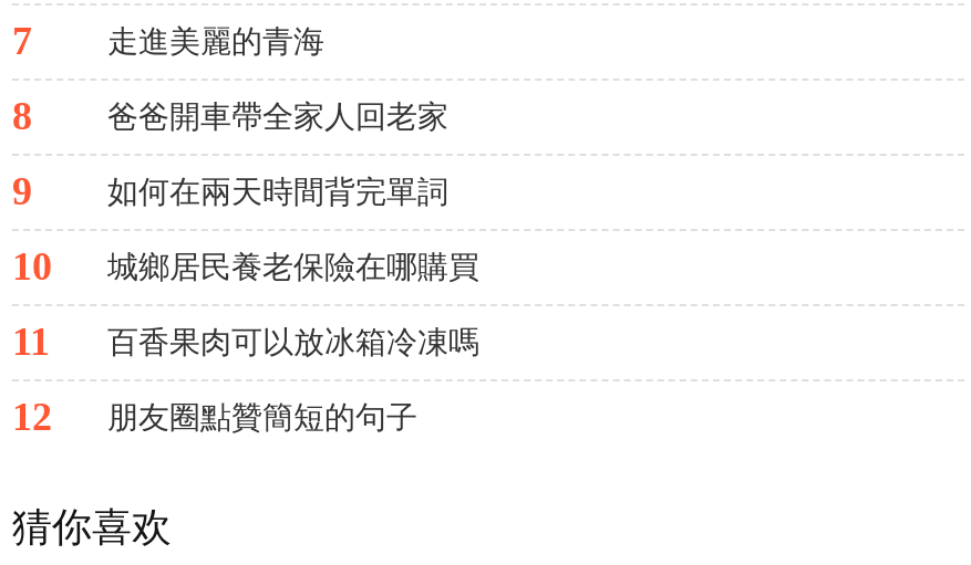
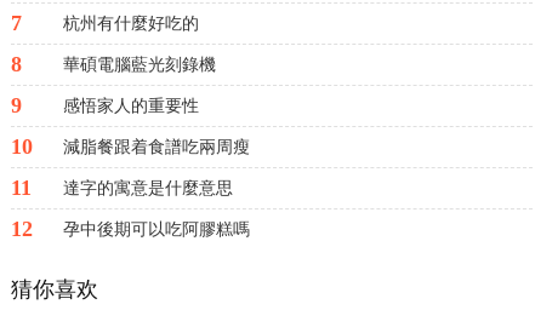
[107,25,324,58] 走進美麗的青海 -> [63,14,199,32] 杭州有什麼好吃的
[107,100,448,133] 爸爸開車帶全家人回老家 -> [63,55,216,73] 華碩電腦藍光刻錄機
[107,175,448,208] 如何在兩天時間背完單詞 -> [63,96,199,115] 感悟家人的重要性
[107,250,479,283] 城鄉居民養老保險在哪購買 -> [63,138,250,156] 減脂餐跟着食譜吃兩周瘦
[107,325,479,358] 百香果肉可以放冰箱冷凍嗎 -> [63,179,233,197] 達字的寓意是什麼意思
[107,400,417,434] 朋友圈點贊簡短的句子 -> [63,220,250,238] 孕中後期可以吃阿膠糕嗎

